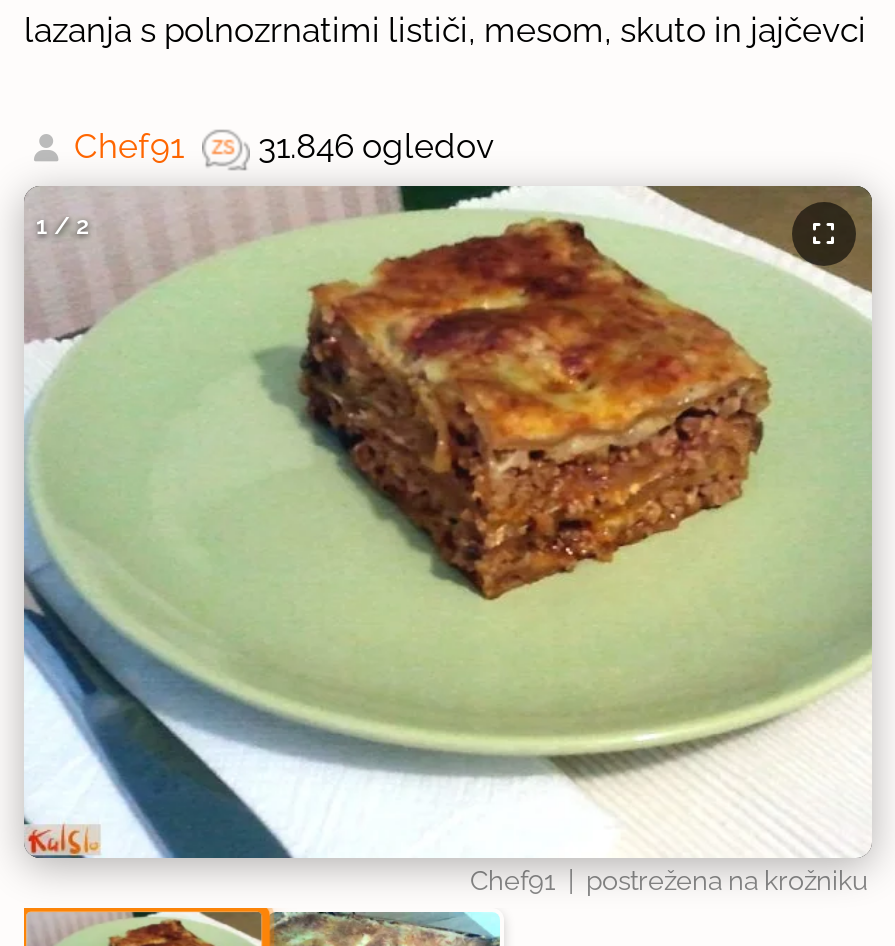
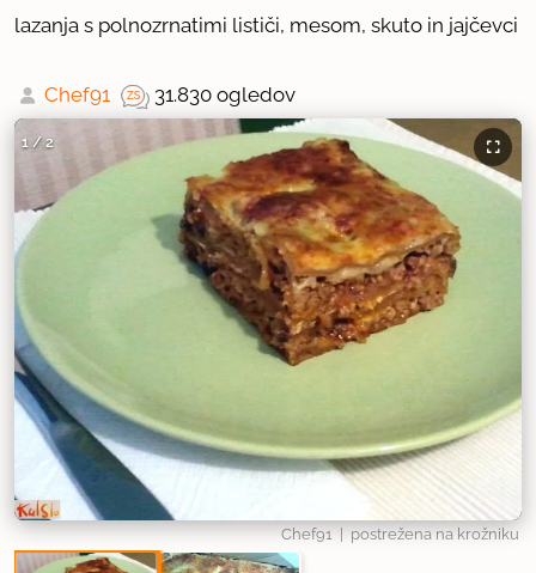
[74,126,494,166] Chef91 31.846 ogledov -> [44,83,296,106] Chef91 31.830 ogledov

